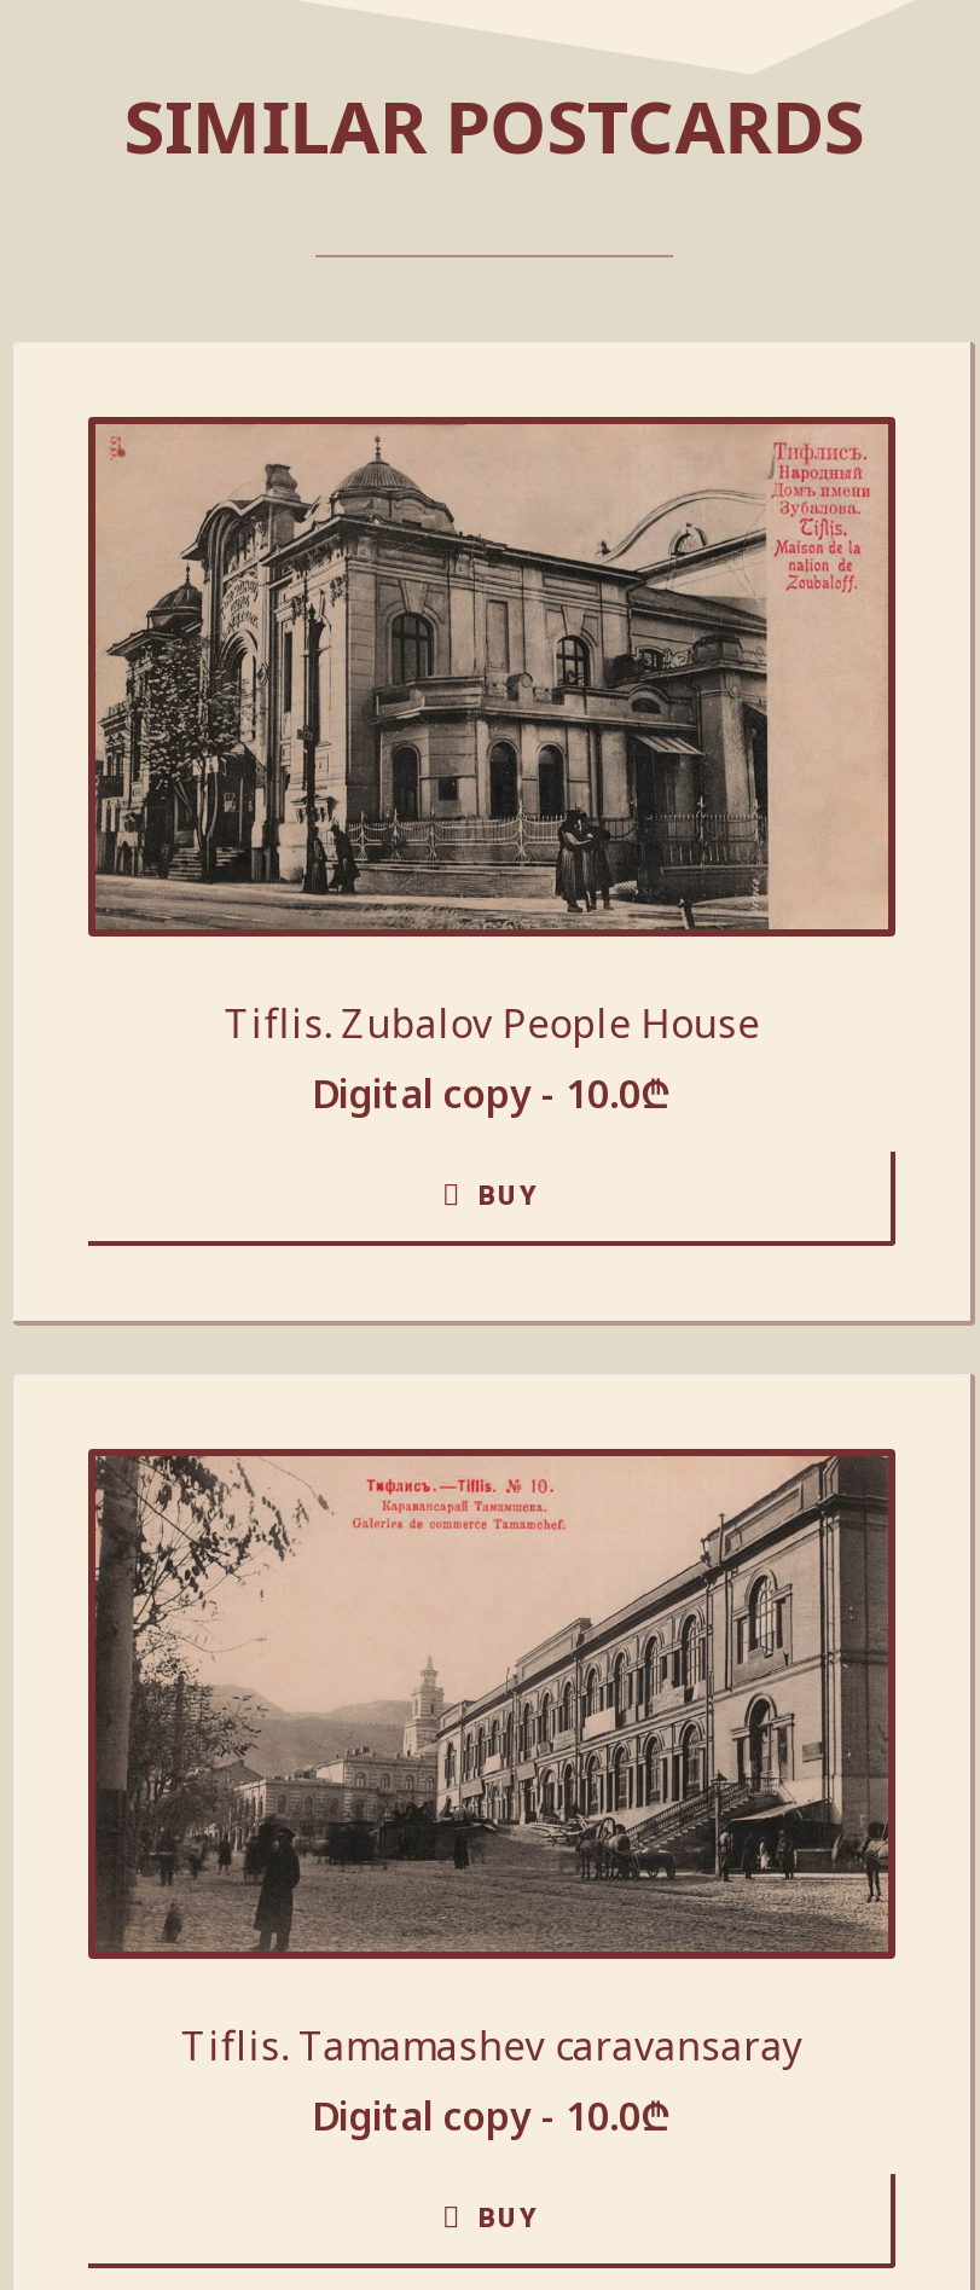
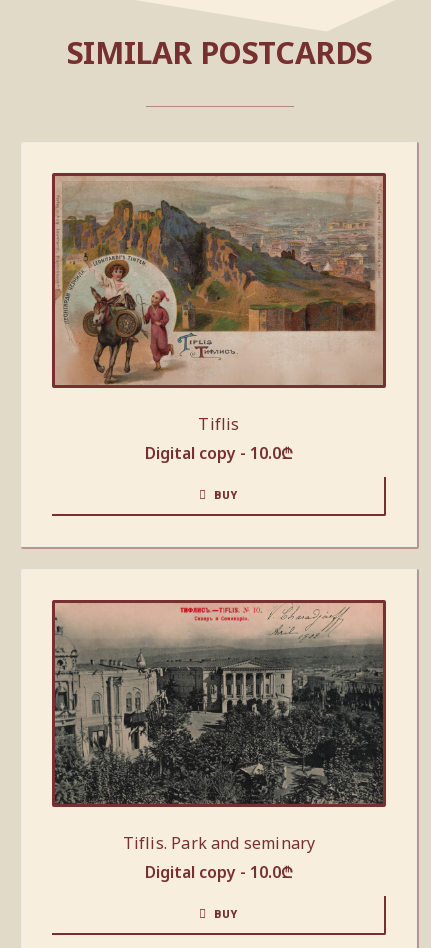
[93,416,888,1050] [image] | Tiflis. Zubalov People House -> [54,178,383,435] [image] | Tiflis
[95,1448,891,2074] [image] | Tiflis. Tamamashev caravansaray -> [54,602,384,854] [image] | Tiflis. Park and seminary

